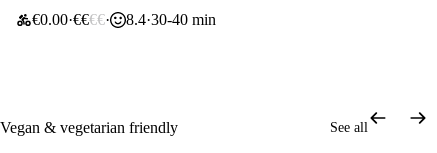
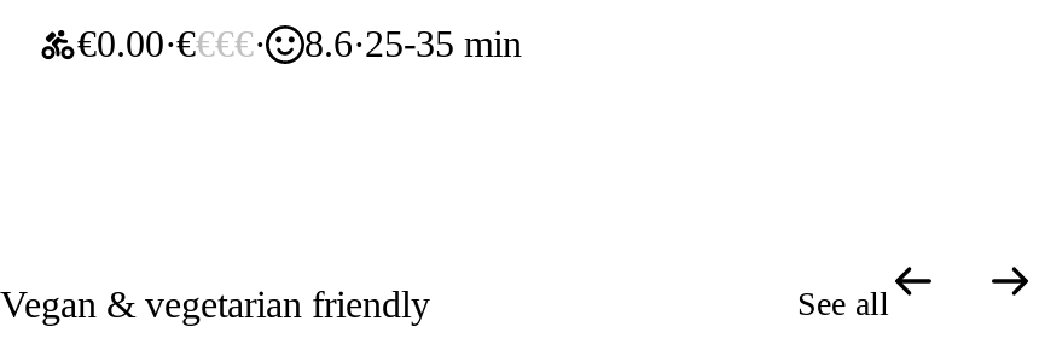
[32,11,216,28] €0.00 €€€€ 8.4 30-40 min -> [77,23,522,64] €0.00 €€€€ 8.6 25-35 min

